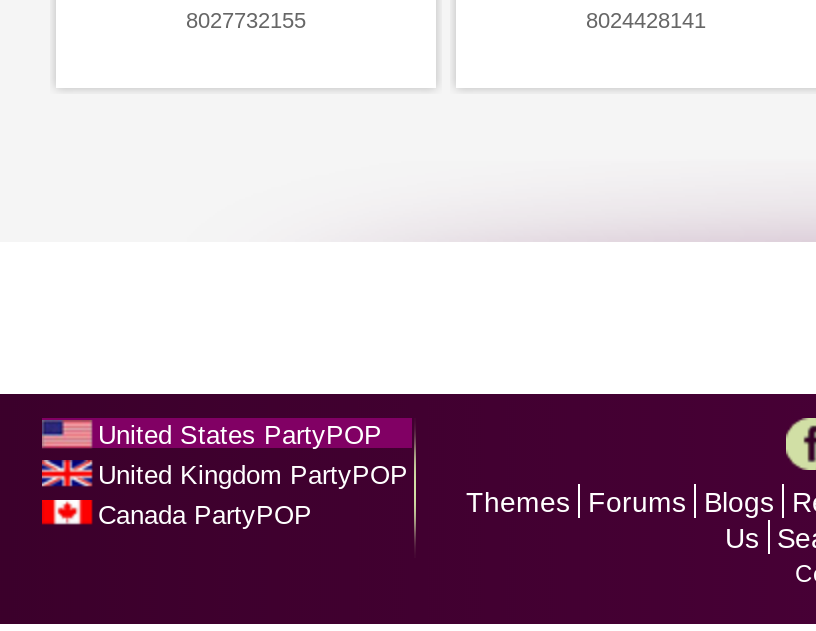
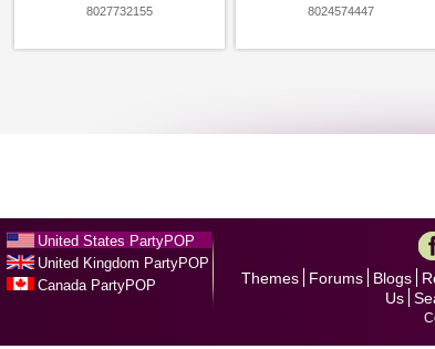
[586,8,706,32] 8024428141 -> [308,4,374,18] 8024574447

